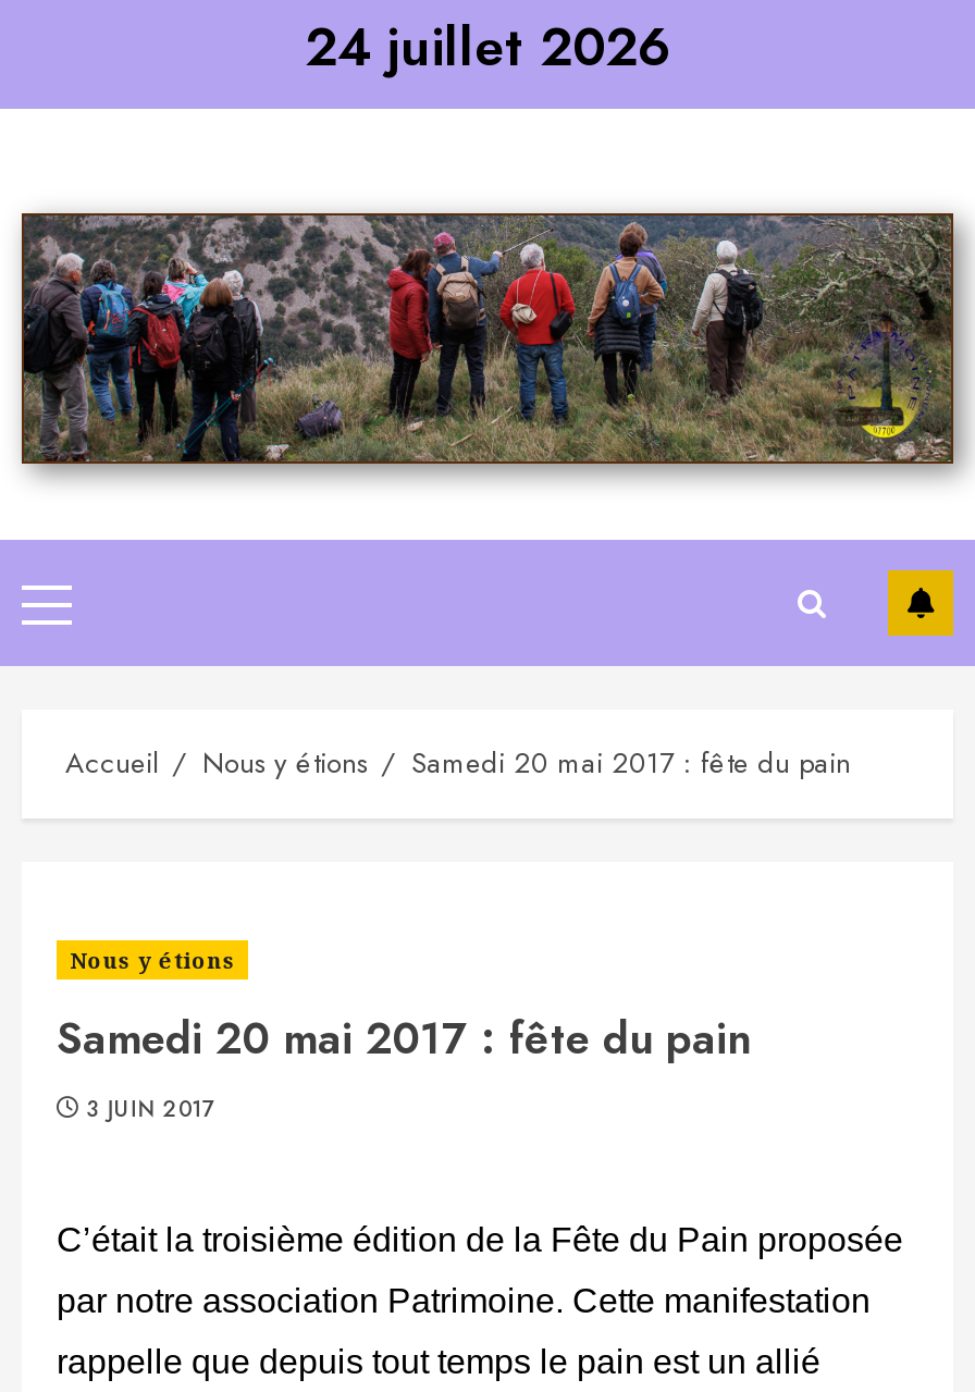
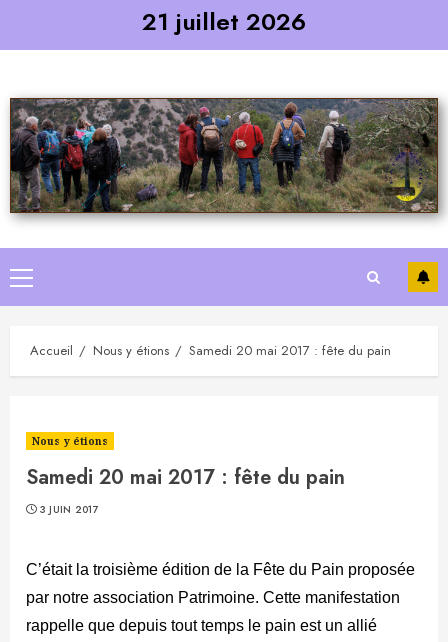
[305,9,670,85] 24 juillet 2026 -> [142,4,306,39] 21 juillet 2026

